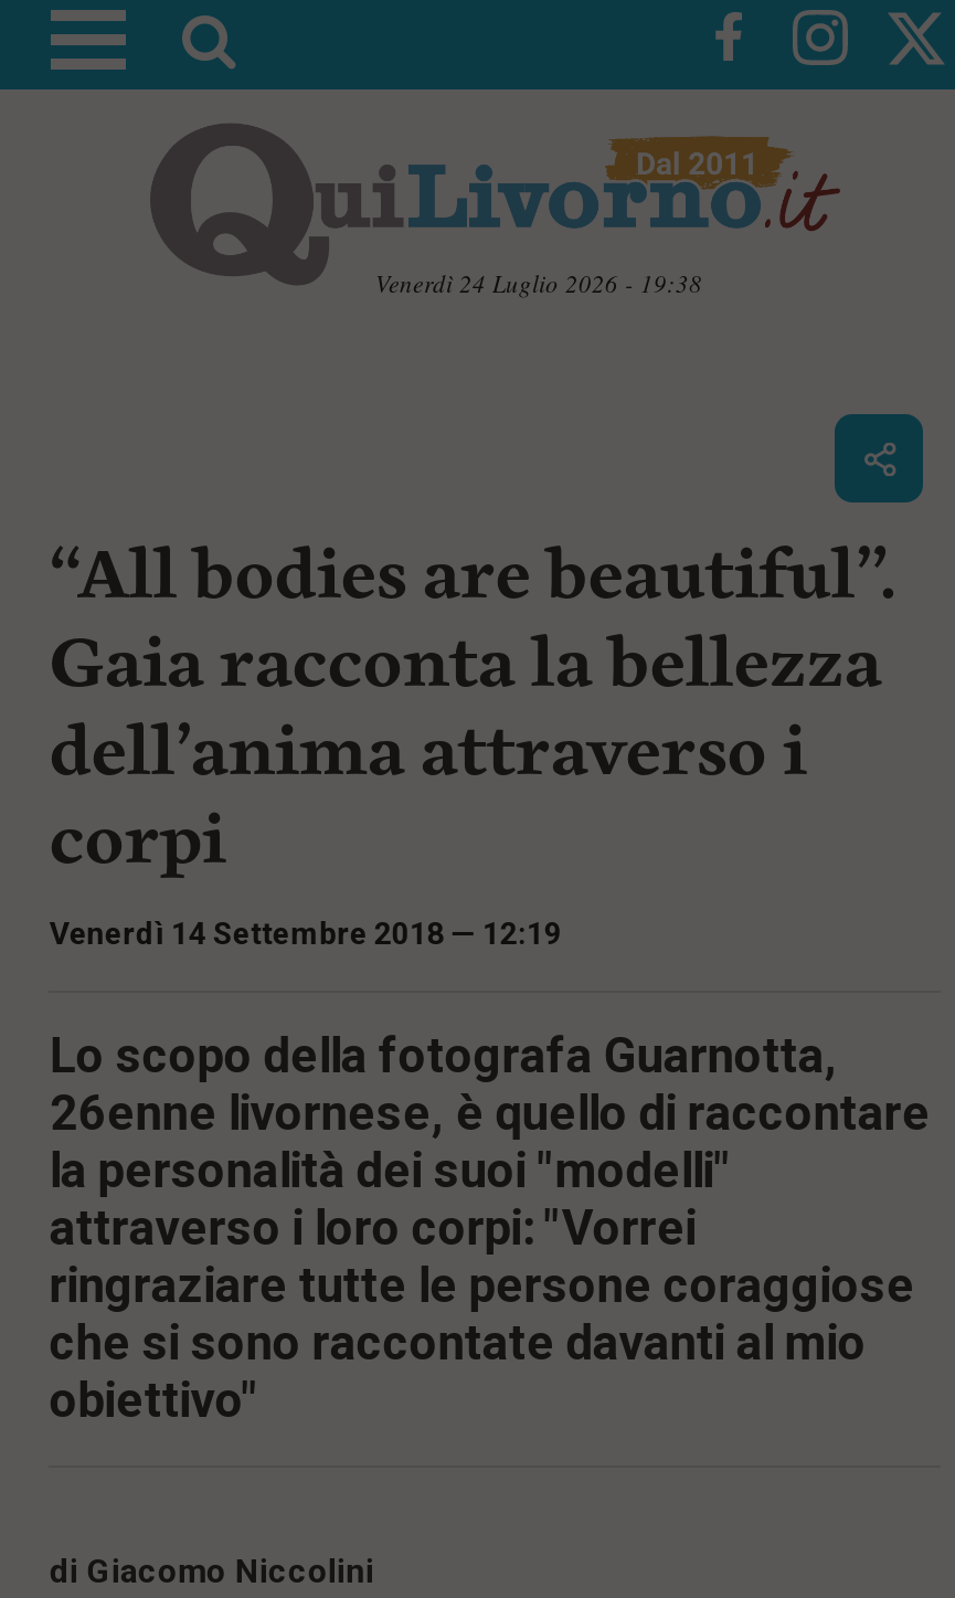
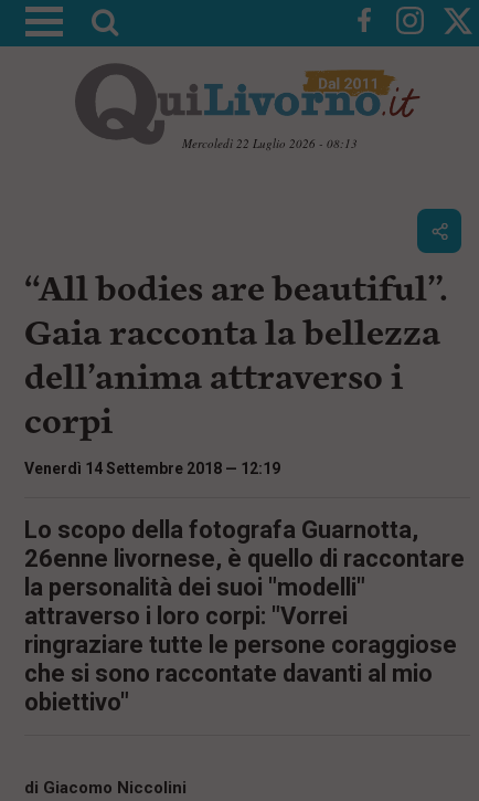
[375,266,702,299] Venerdì 24 Luglio 2026 - 19:38 -> [182,135,357,151] Mercoledì 22 Luglio 2026 - 08:13

